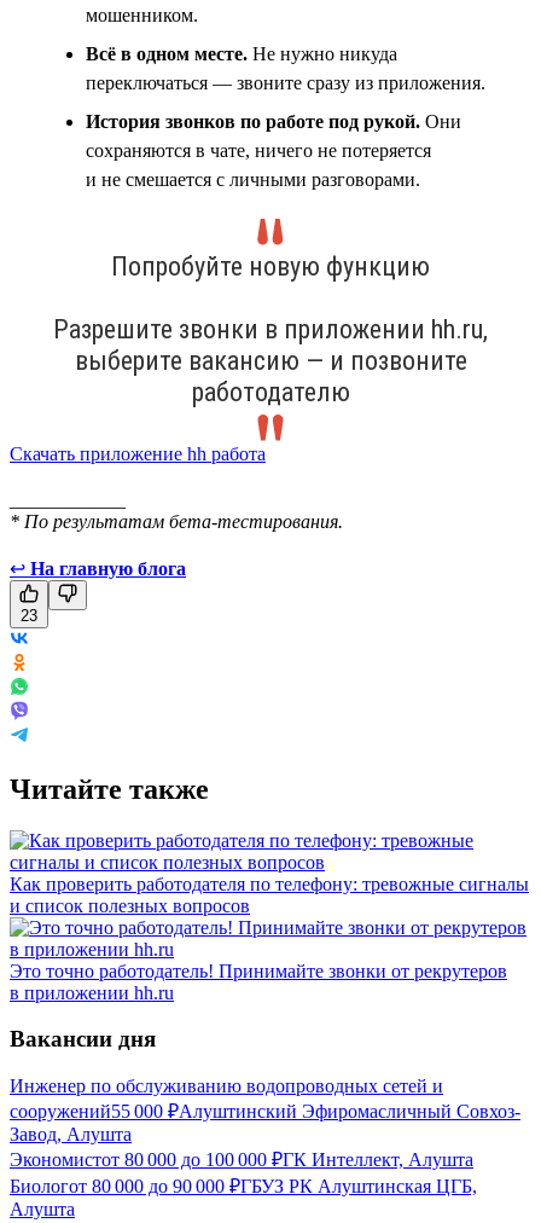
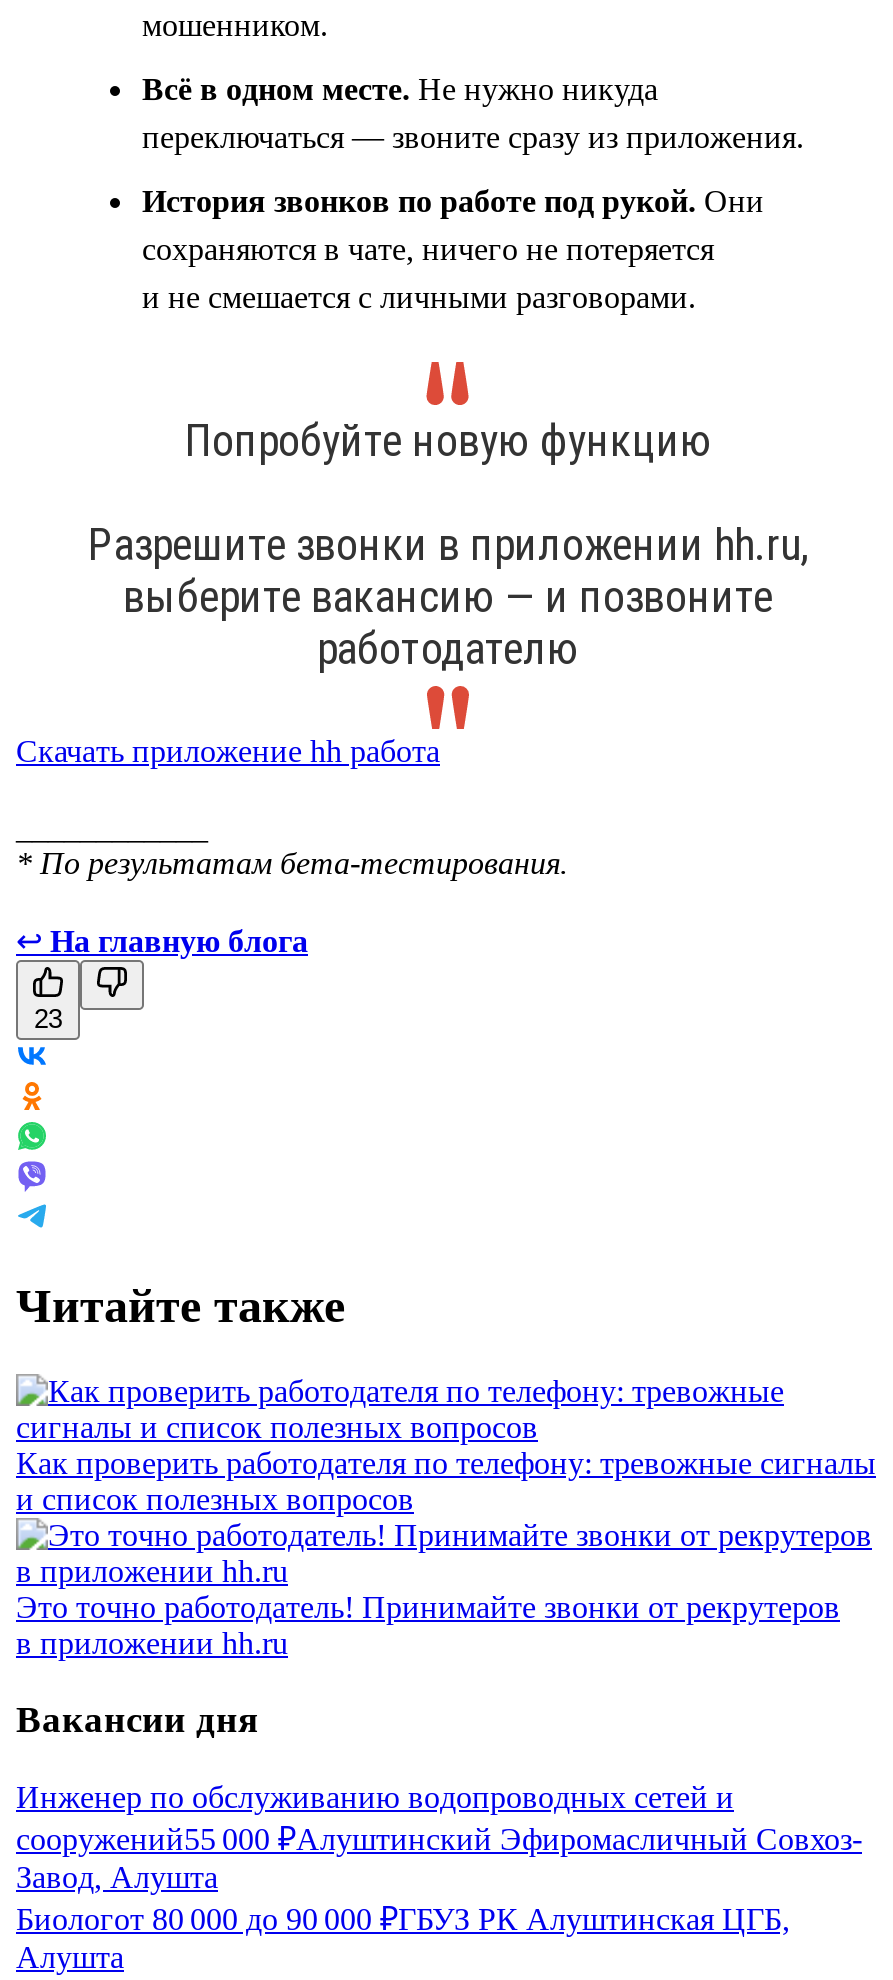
[10,1149,473,1170] Экономистот 80 000 до 100 000 ₽ГК Интеллект, Алушта -> none

